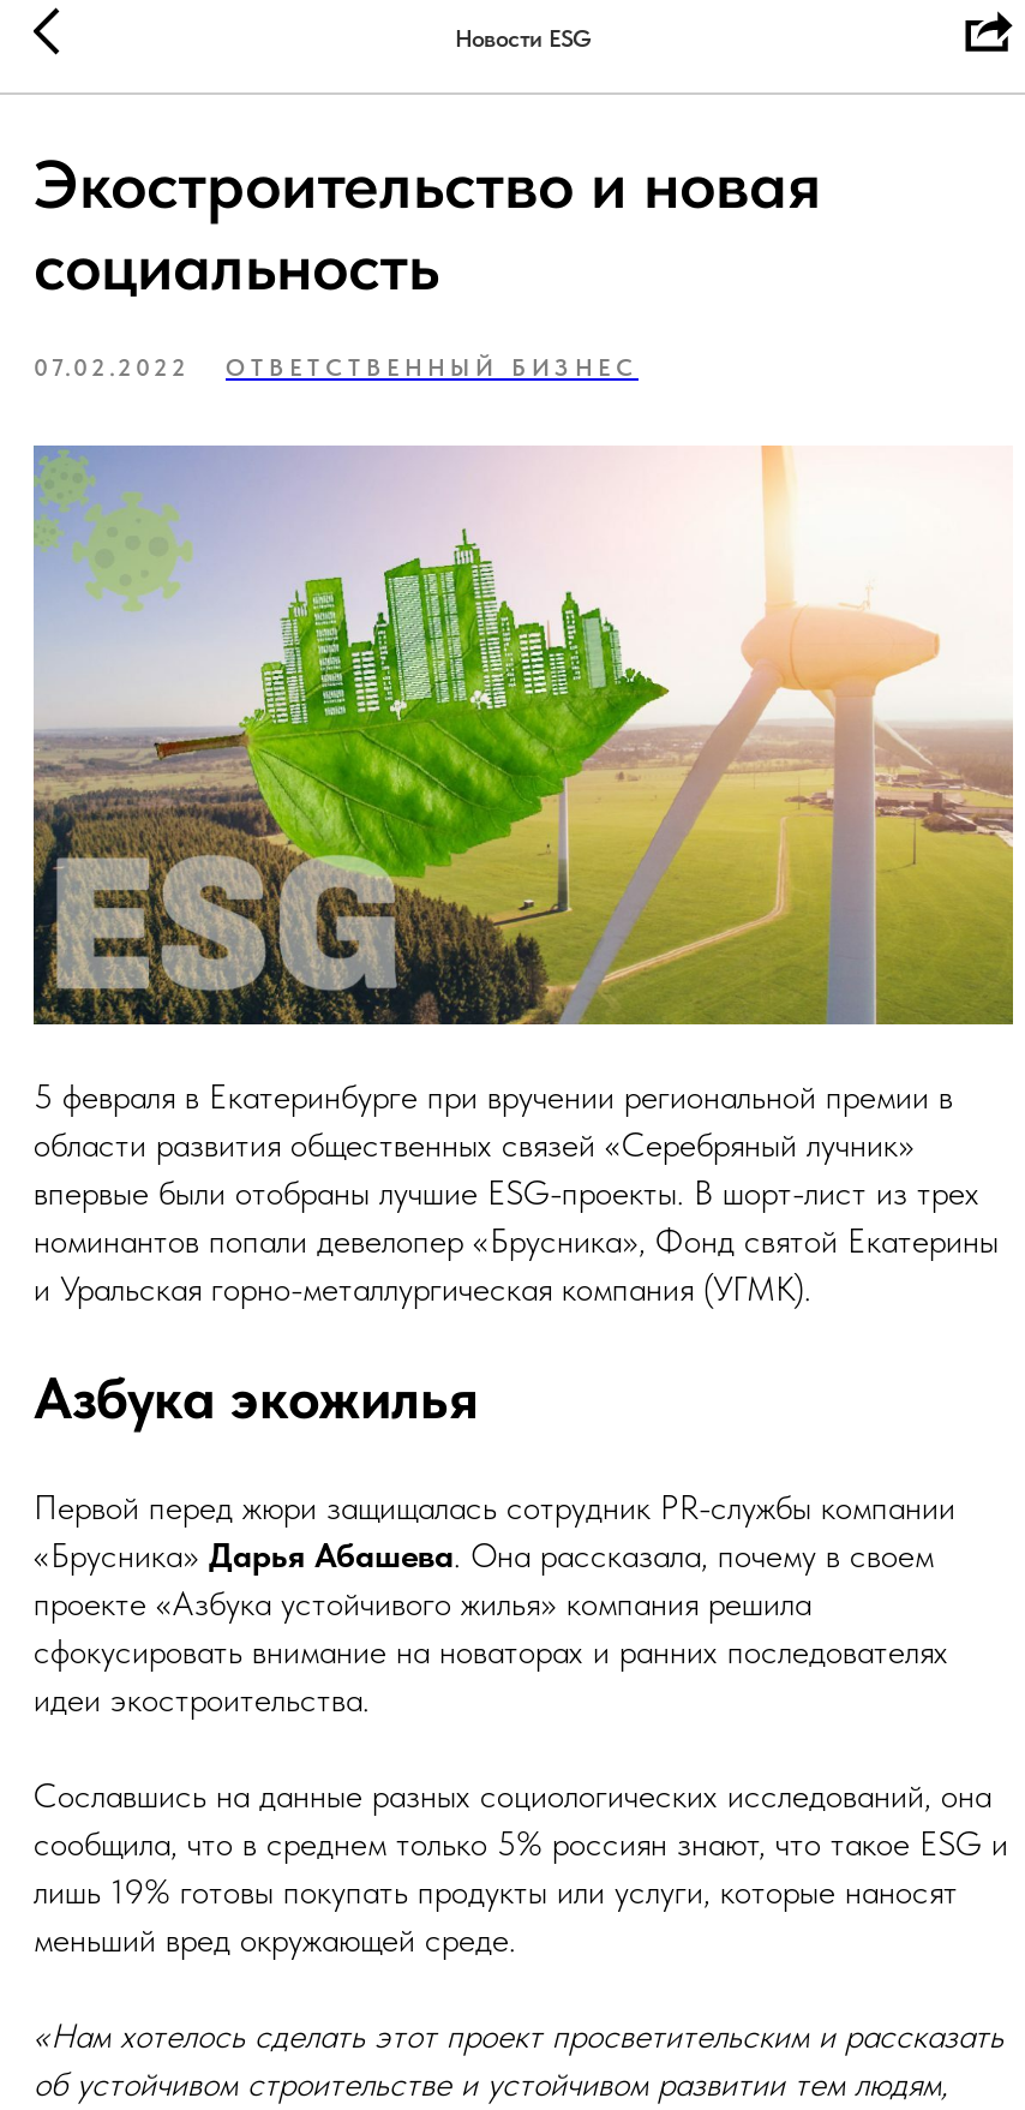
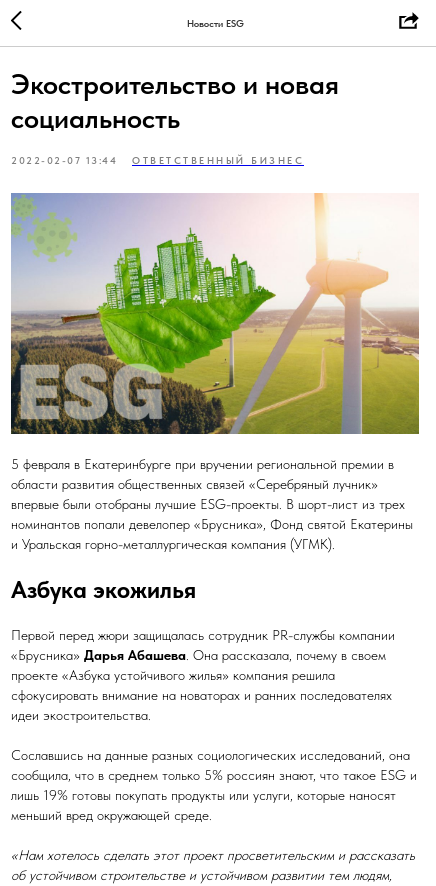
[34,352,639,381] 07.02.2022 ОТВЕТСТВЕННЫЙ БИЗНЕС -> [11,154,304,166] 2022-02-07 13:44 ОТВЕТСТВЕННЫЙ БИЗНЕС

